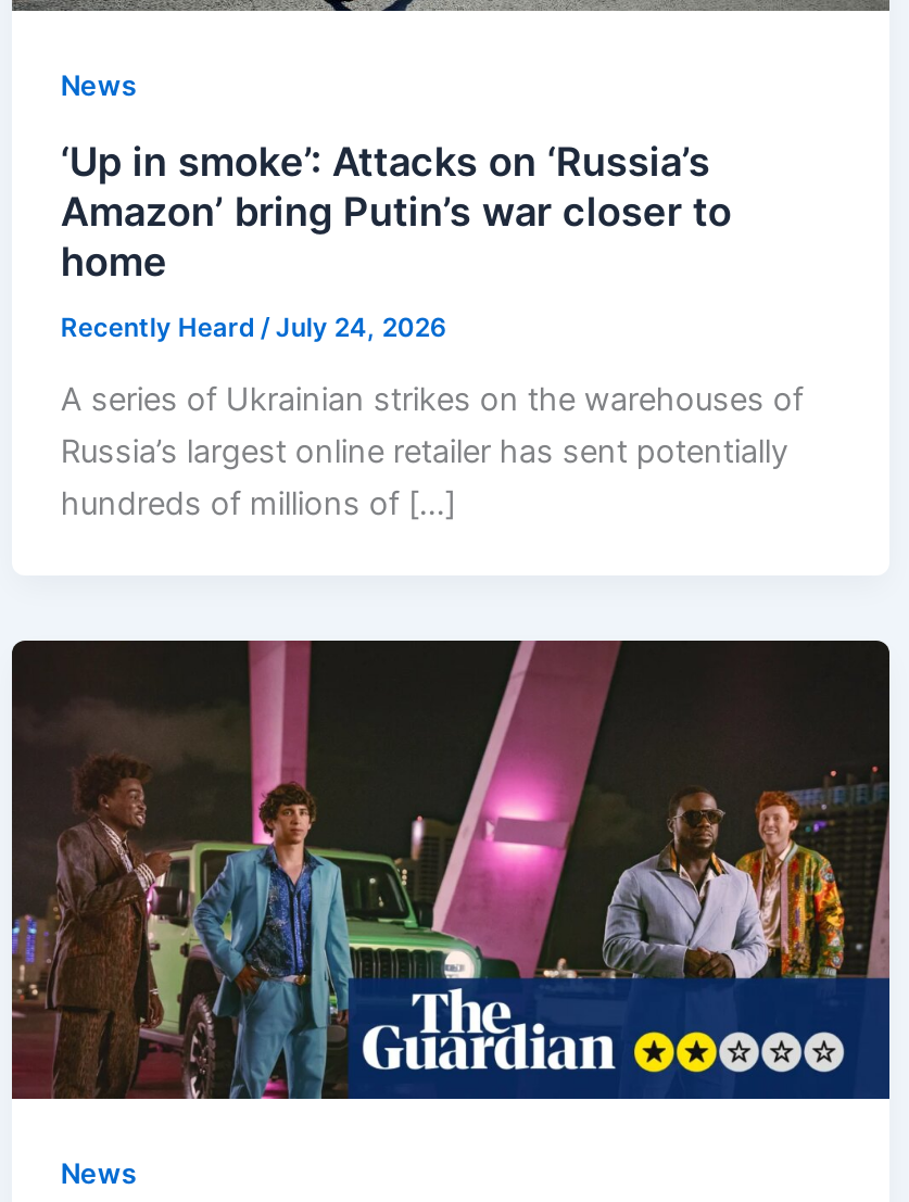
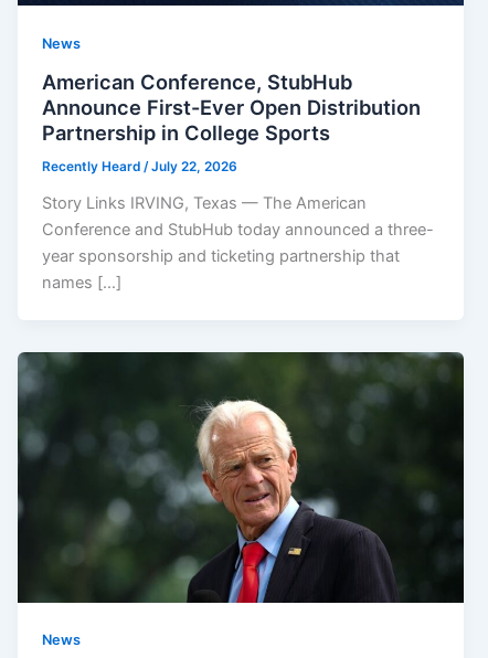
[60,137,732,284] ‘Up in smoke’: Attacks on ‘Russia’s | Amazon’ bring Putin’s war closer to | home -> [42,70,421,145] American Conference, StubHub | Announce First-Ever Open Distribution | Partnership in College Sports
[60,312,447,343] Recently Heard / July 24, 2026 -> [42,159,238,174] Recently Heard / July 22, 2026
[60,380,803,523] A series of Ukrainian strikes on the warehouses of | Russia’s largest online retailer has sent potentially | hundreds of millions of […] -> [42,193,434,292] Story Links IRVING, Texas — The American | Conference and StubHub today announced a three- | year sponsorship and ticketing partnership that | names […]
[10,638,892,1101] [image] -> [18,351,465,604] [image]

